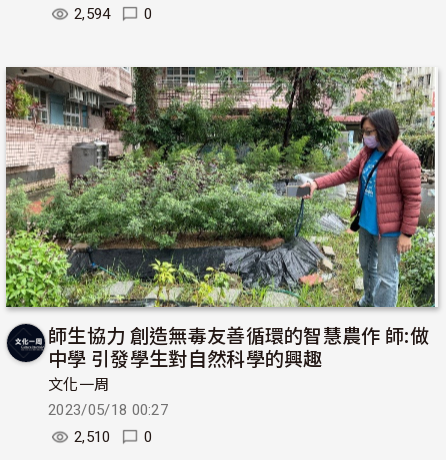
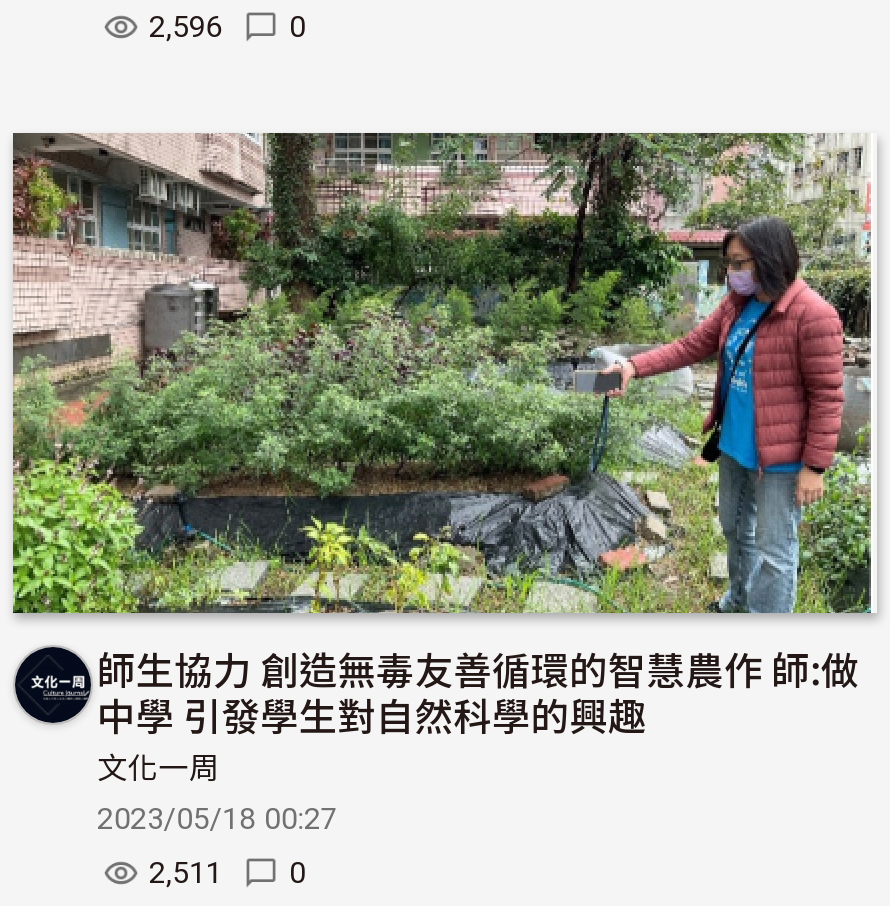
[74,5,152,23] 2,594 0 -> [149,9,306,45] 2,596 0
[74,428,152,446] 2,510 0 -> [149,855,306,891] 2,511 0

